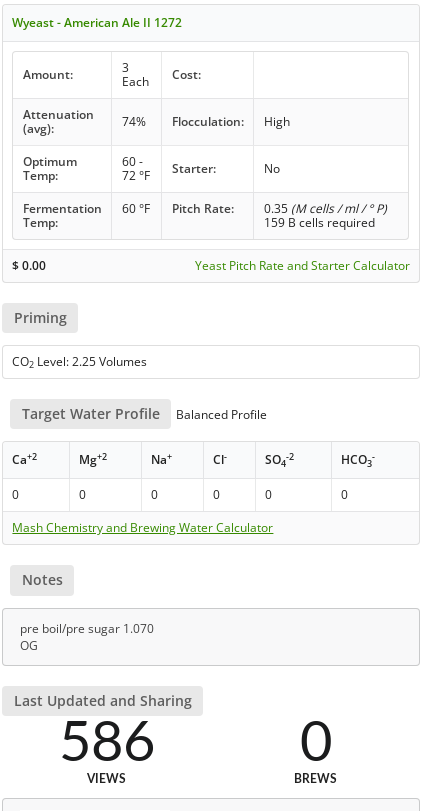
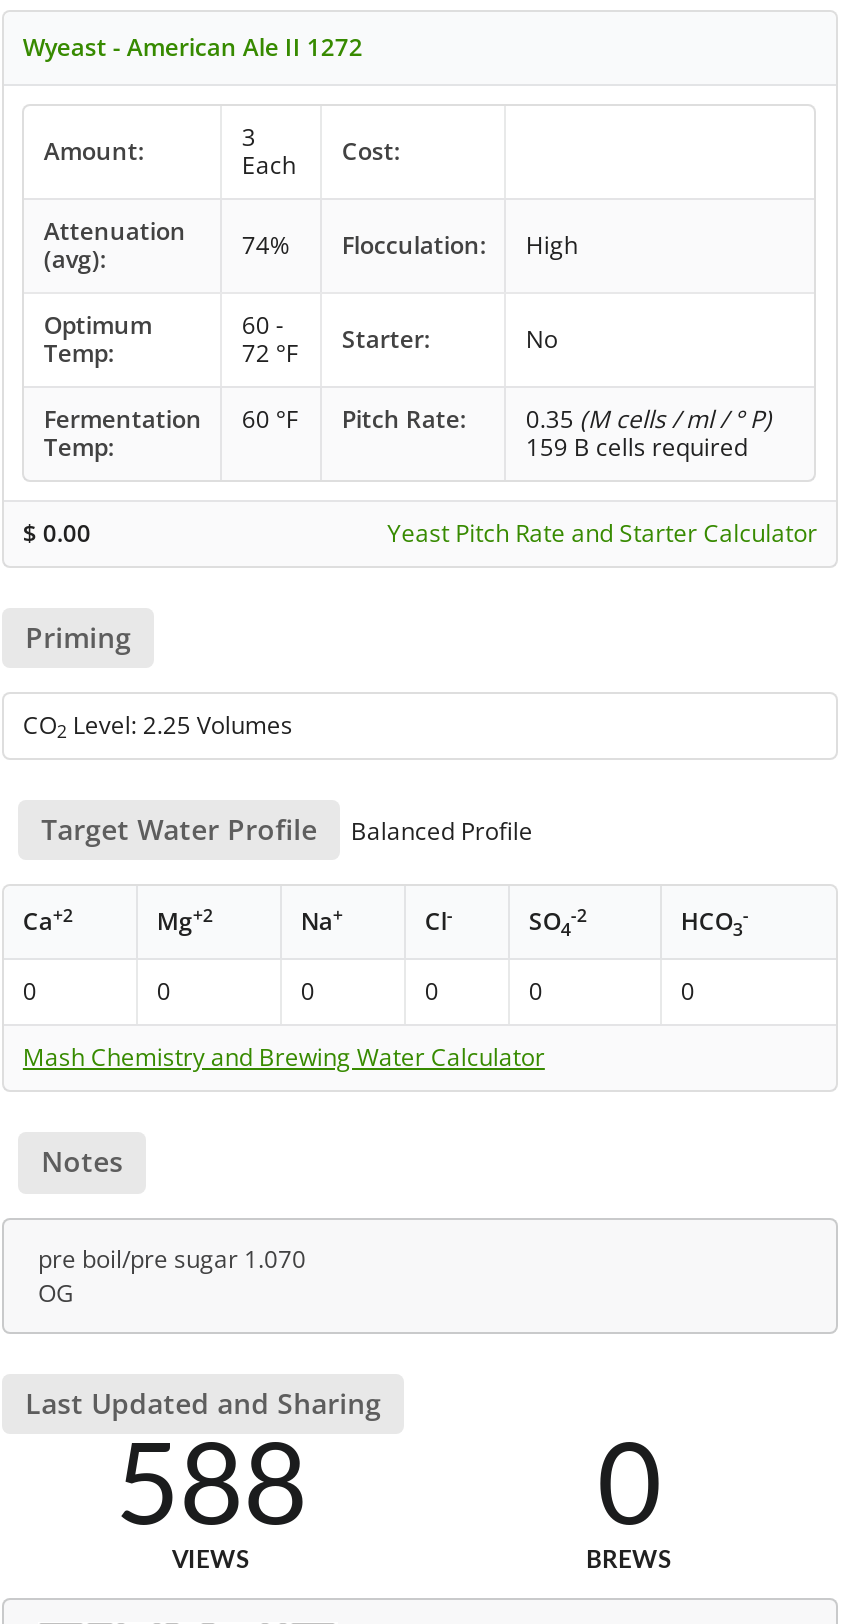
[58,716,154,772] 586 -> [115,1434,307,1546] 588

